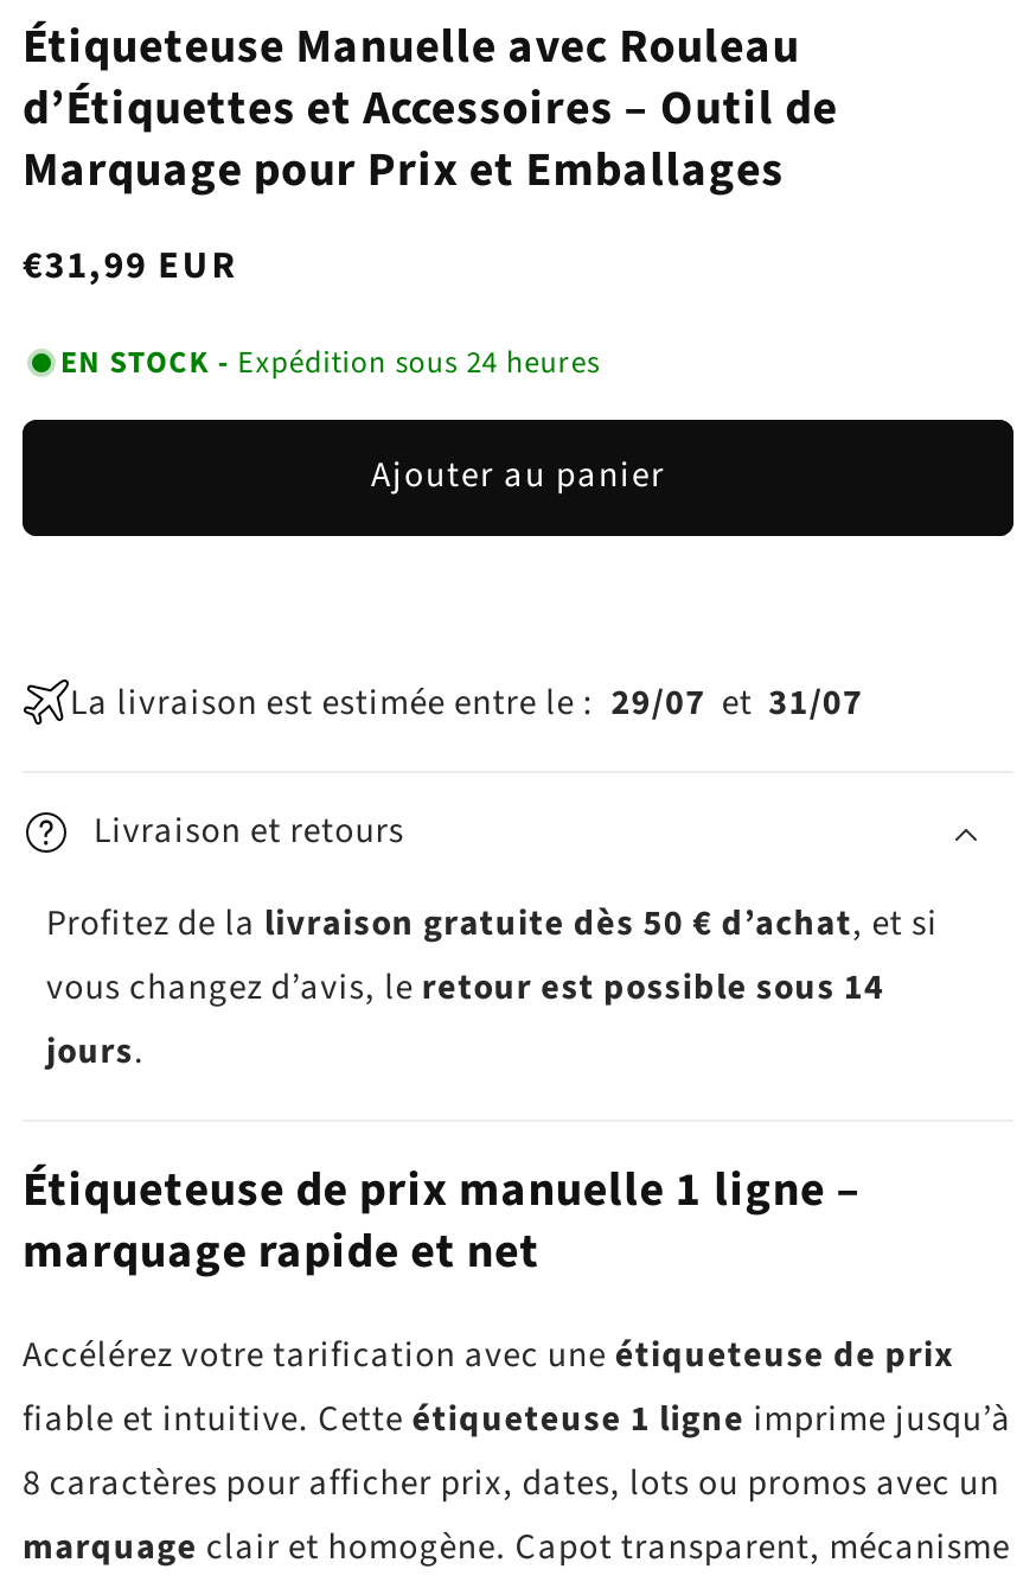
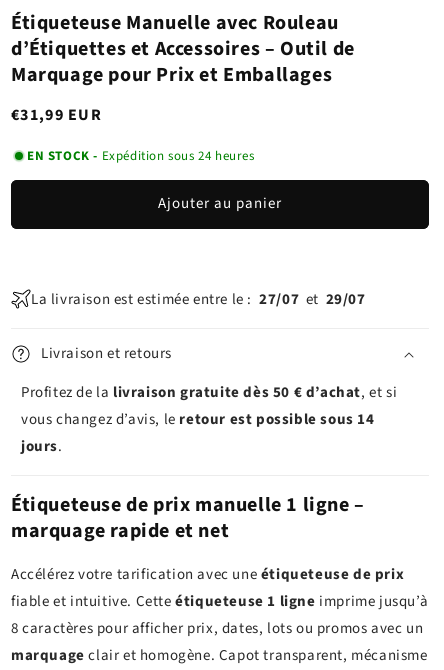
[70,678,863,727] La livraison est estimée entre le : 29/07 et 31/07 -> [31,289,366,310] La livraison est estimée entre le : 27/07 et 29/07

